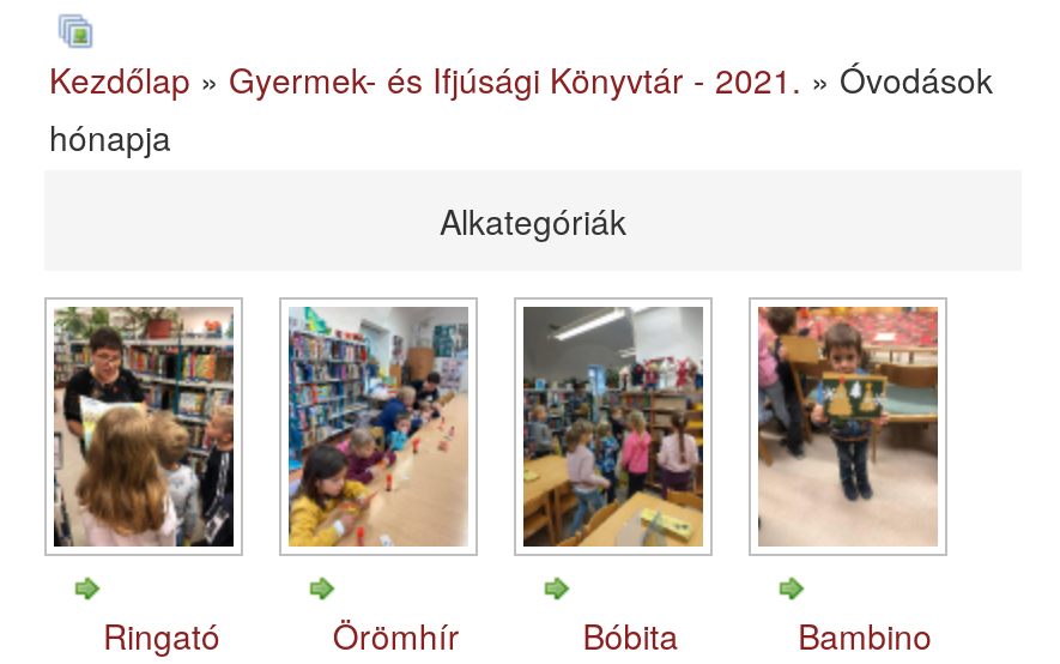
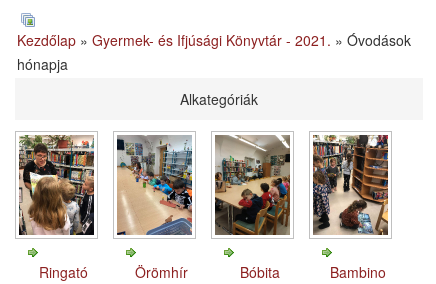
[286,304,468,549] [image] -> [116,135,193,236] [image]
[521,304,705,549] [image] -> [214,135,291,236] [image]
[756,304,940,547] [image] -> [312,134,389,236] [image]

